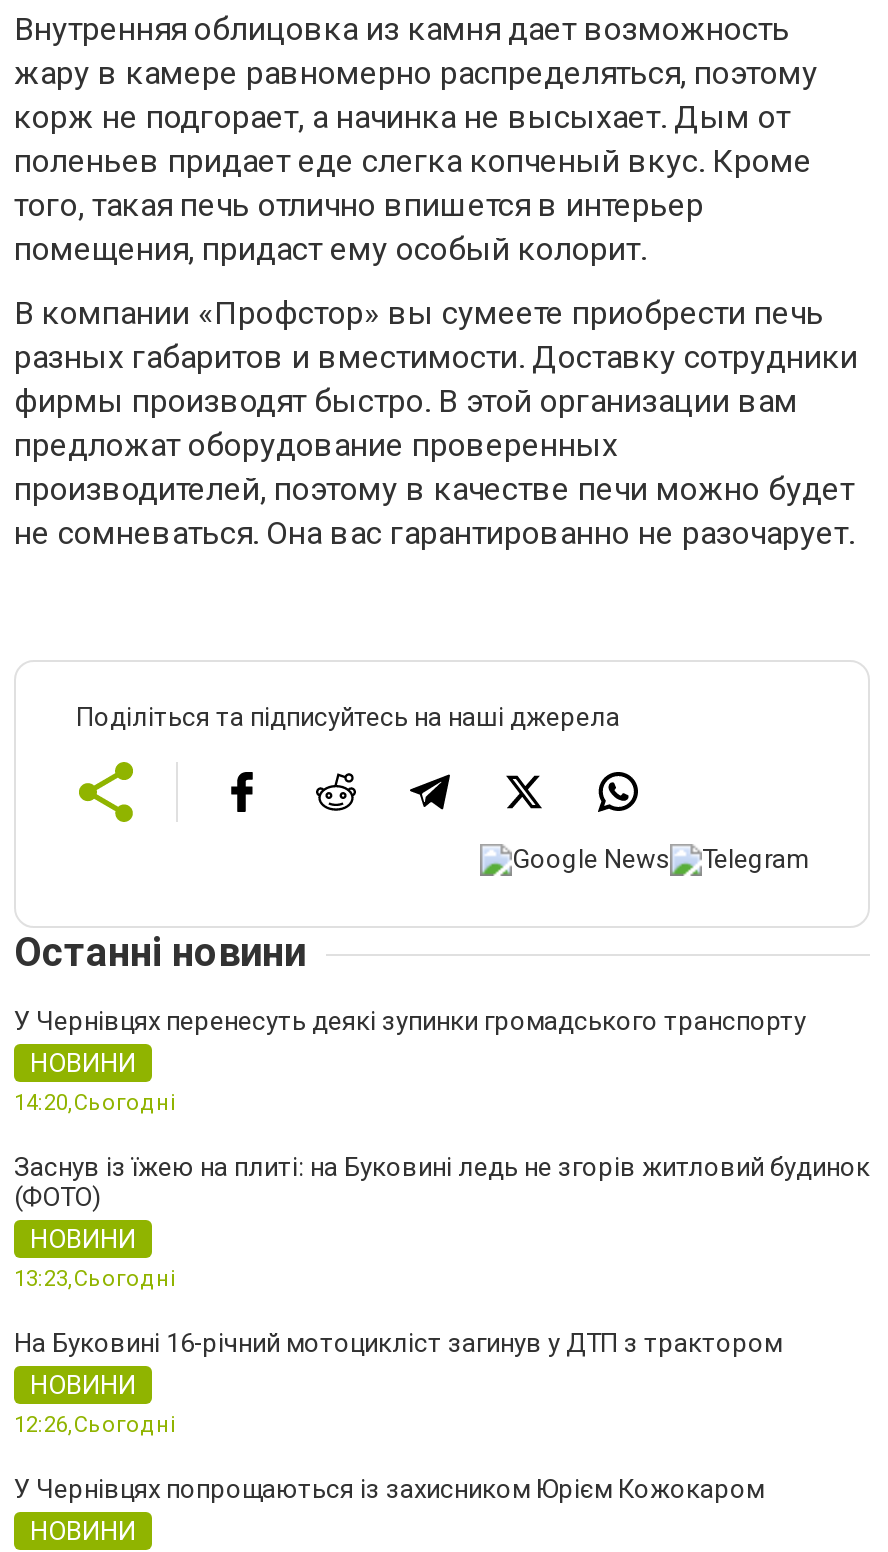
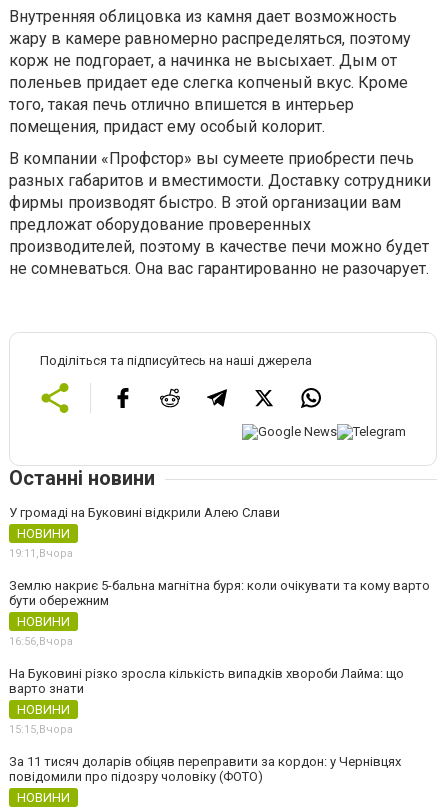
[14,1005,806,1035] У Чернівцях перенесуть деякі зупинки громадського транспорту -> [9,505,280,520] У громаді на Буковині відкрили Алею Слави
[14,1089,176,1115] 14:20,Сьогодні -> [9,547,73,560] 19:11,Вчора
[14,1151,870,1211] Заснув із їжею на плиті: на Буковині ледь не згорів житловий будинок | (ФОТО) -> [9,578,430,608] Землю накриє 5-бальна магнітна буря: коли очікувати та кому варто | бути обережним
[14,1265,176,1291] 13:23,Сьогодні -> [9,635,73,648] 16:56,Вчора
[14,1327,782,1357] На Буковині 16-річний мотоцикліст загинув у ДТП з трактором -> [9,666,404,696] На Буковині різко зросла кількість випадків хвороби Лайма: що | варто знати
[14,1411,176,1437] 12:26,Сьогодні -> [9,723,73,736] 15:15,Вчора
[14,1473,764,1503] У Чернівцях попрощаються із захисником Юрієм Кожокаром -> [9,754,401,784] За 11 тисяч доларів обіцяв переправити за кордон: у Чернівцях | повідомили про підозру чоловіку (ФОТО)

